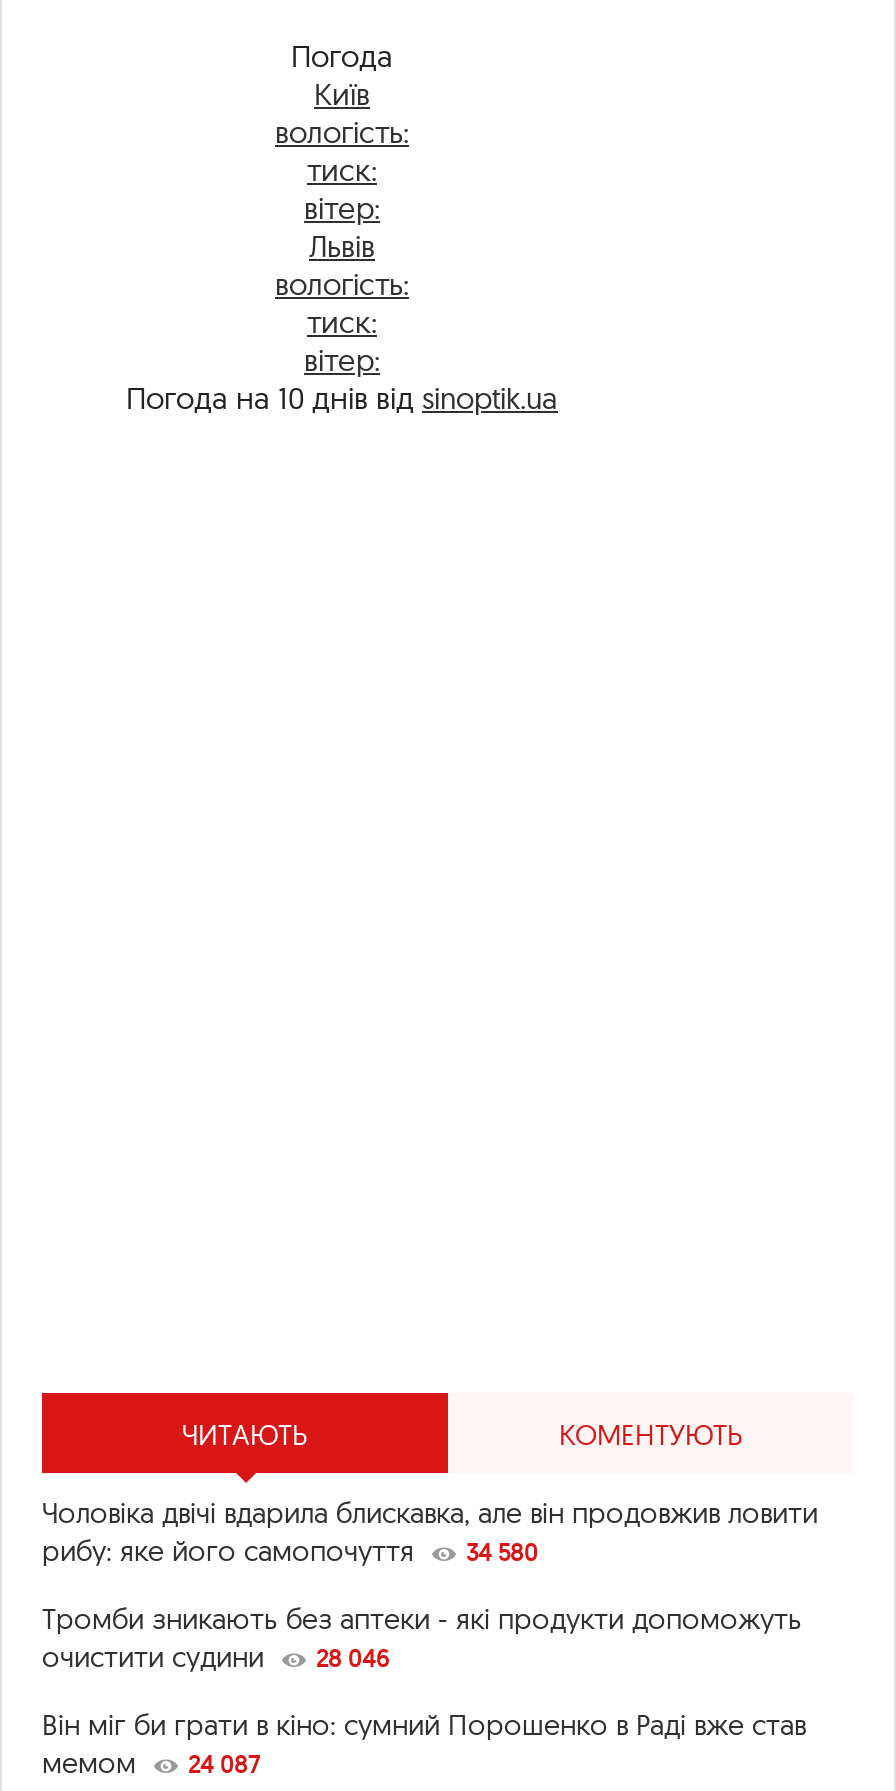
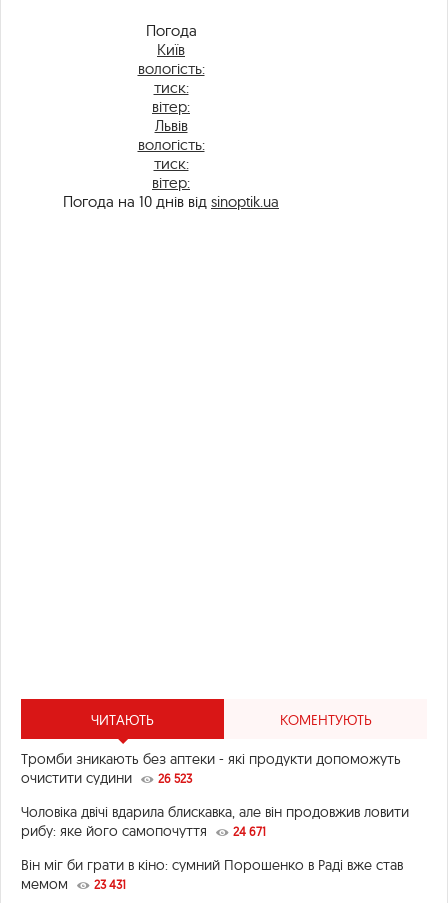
moved [42,1494,818,1568] -> [21,803,409,840]: Чоловіка двічі вдарила блискавка, але він продовжив ловити | рибу: яке його самопочуття
[466,1536,538,1566] 34 580 -> none
moved [42,1600,802,1674] -> [21,750,401,787]: Тромби зникають без аптеки - які продукти допоможуть | очистити судини
[316,1642,390,1672] 28 046 -> [158,771,266,839] 26 523 | 24 671
[42,1744,260,1780] мемом 24 087 -> [21,875,126,893] мемом 23 431

